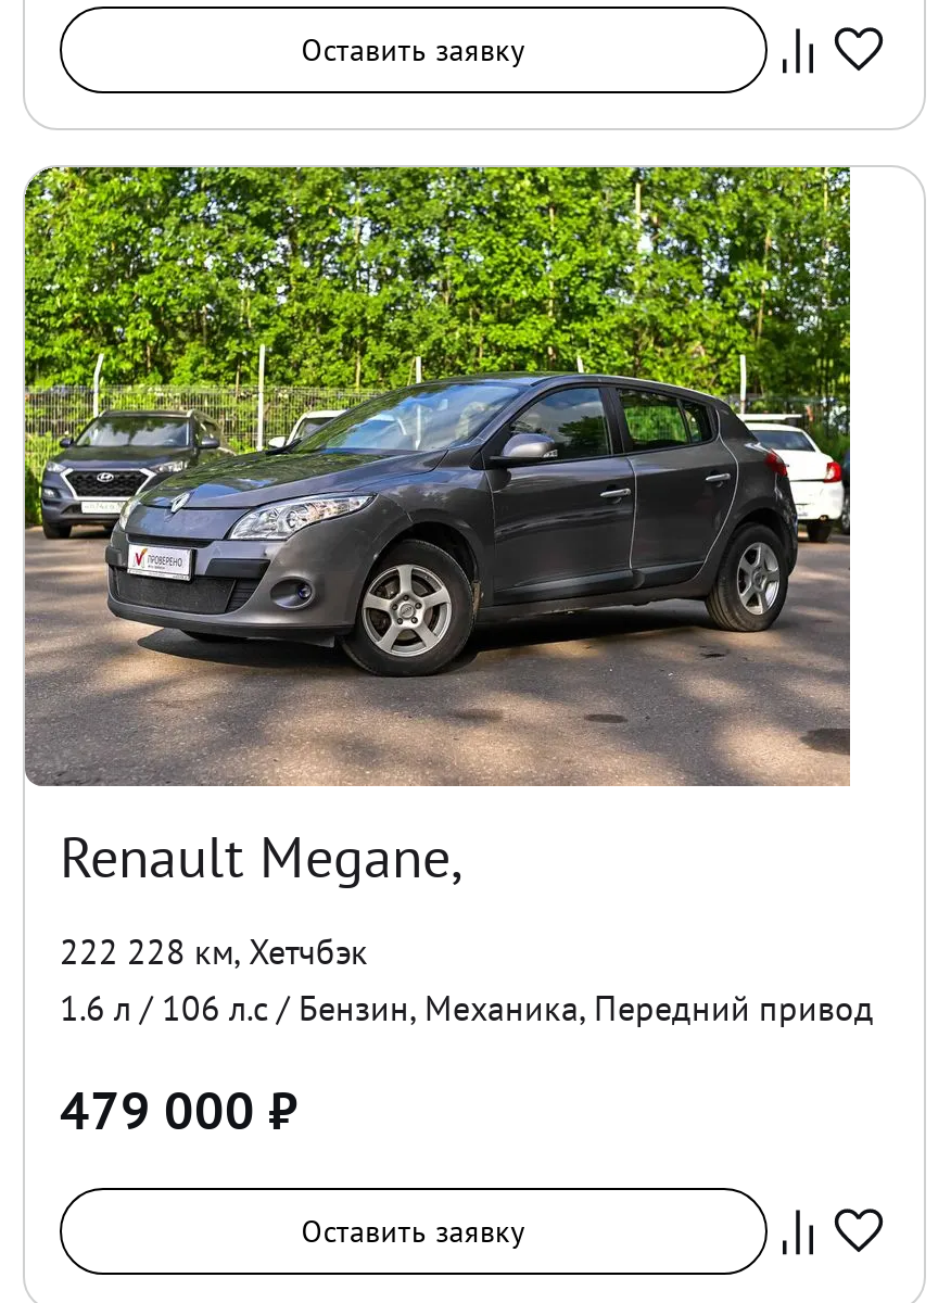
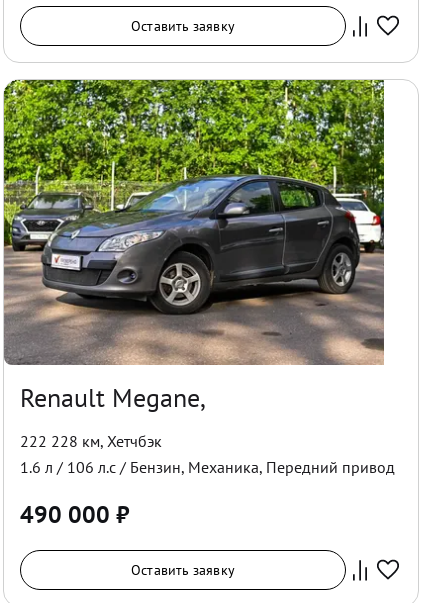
[60,1077,299,1144] 479 000 ₽ -> [20,499,130,530] 490 000 ₽

